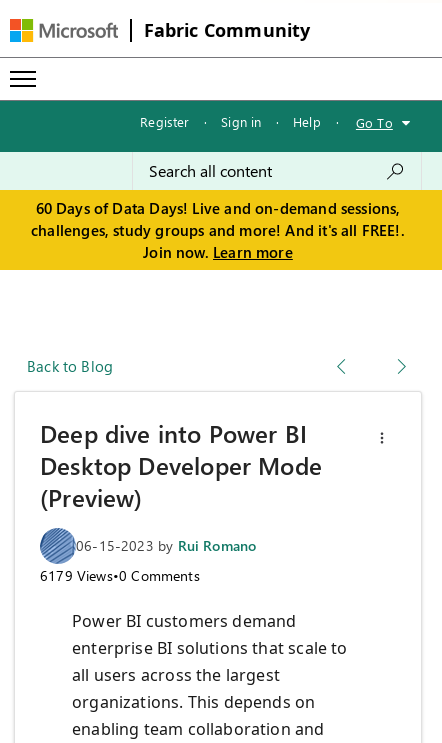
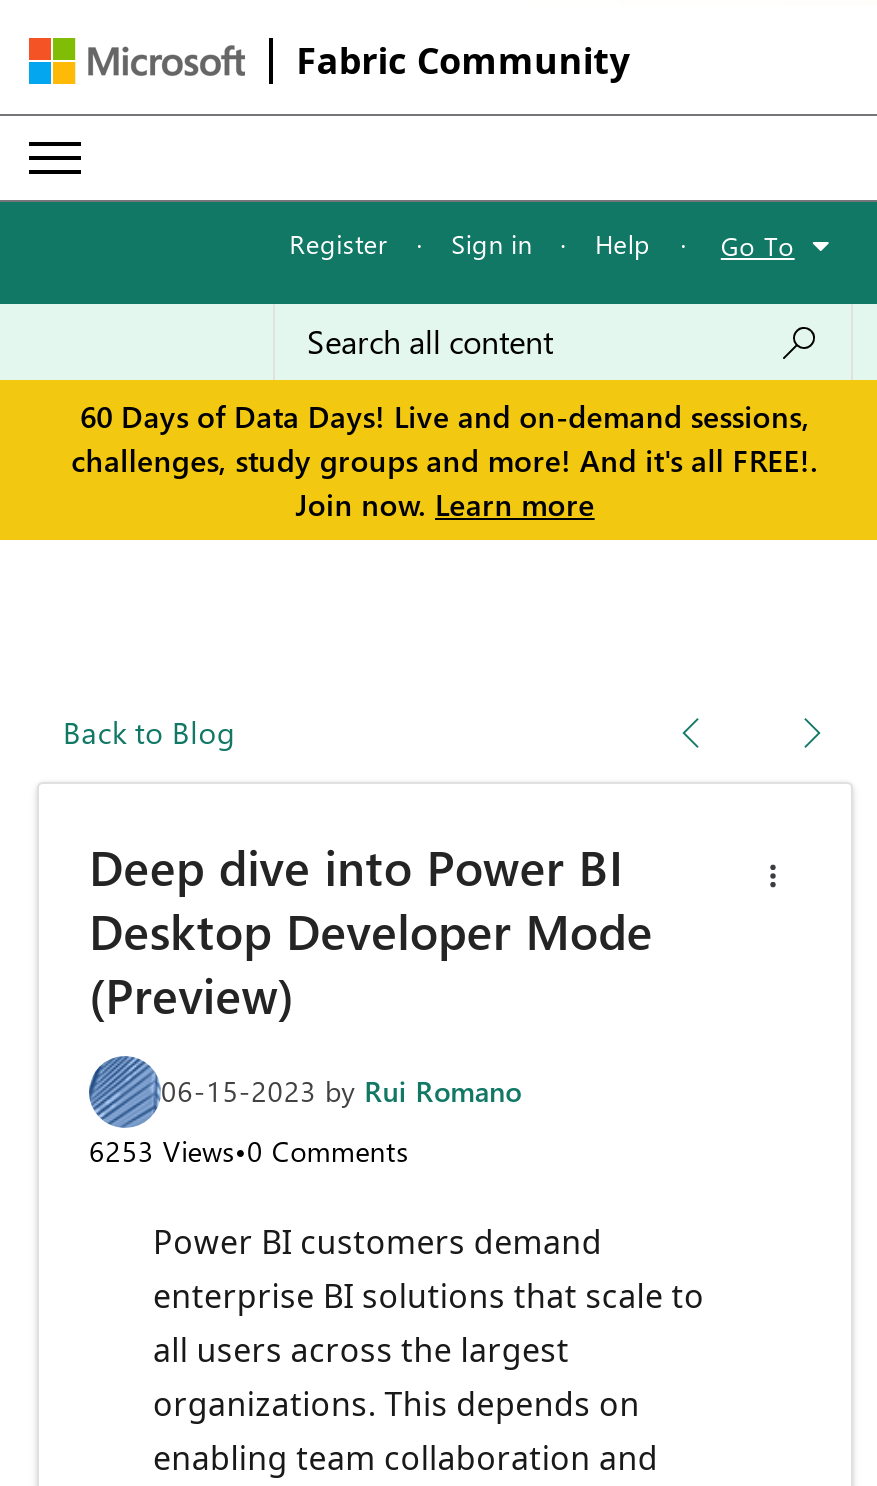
[40,566,200,585] 6179 Views•0 Comments -> [89,1133,409,1171] 6253 Views•0 Comments

